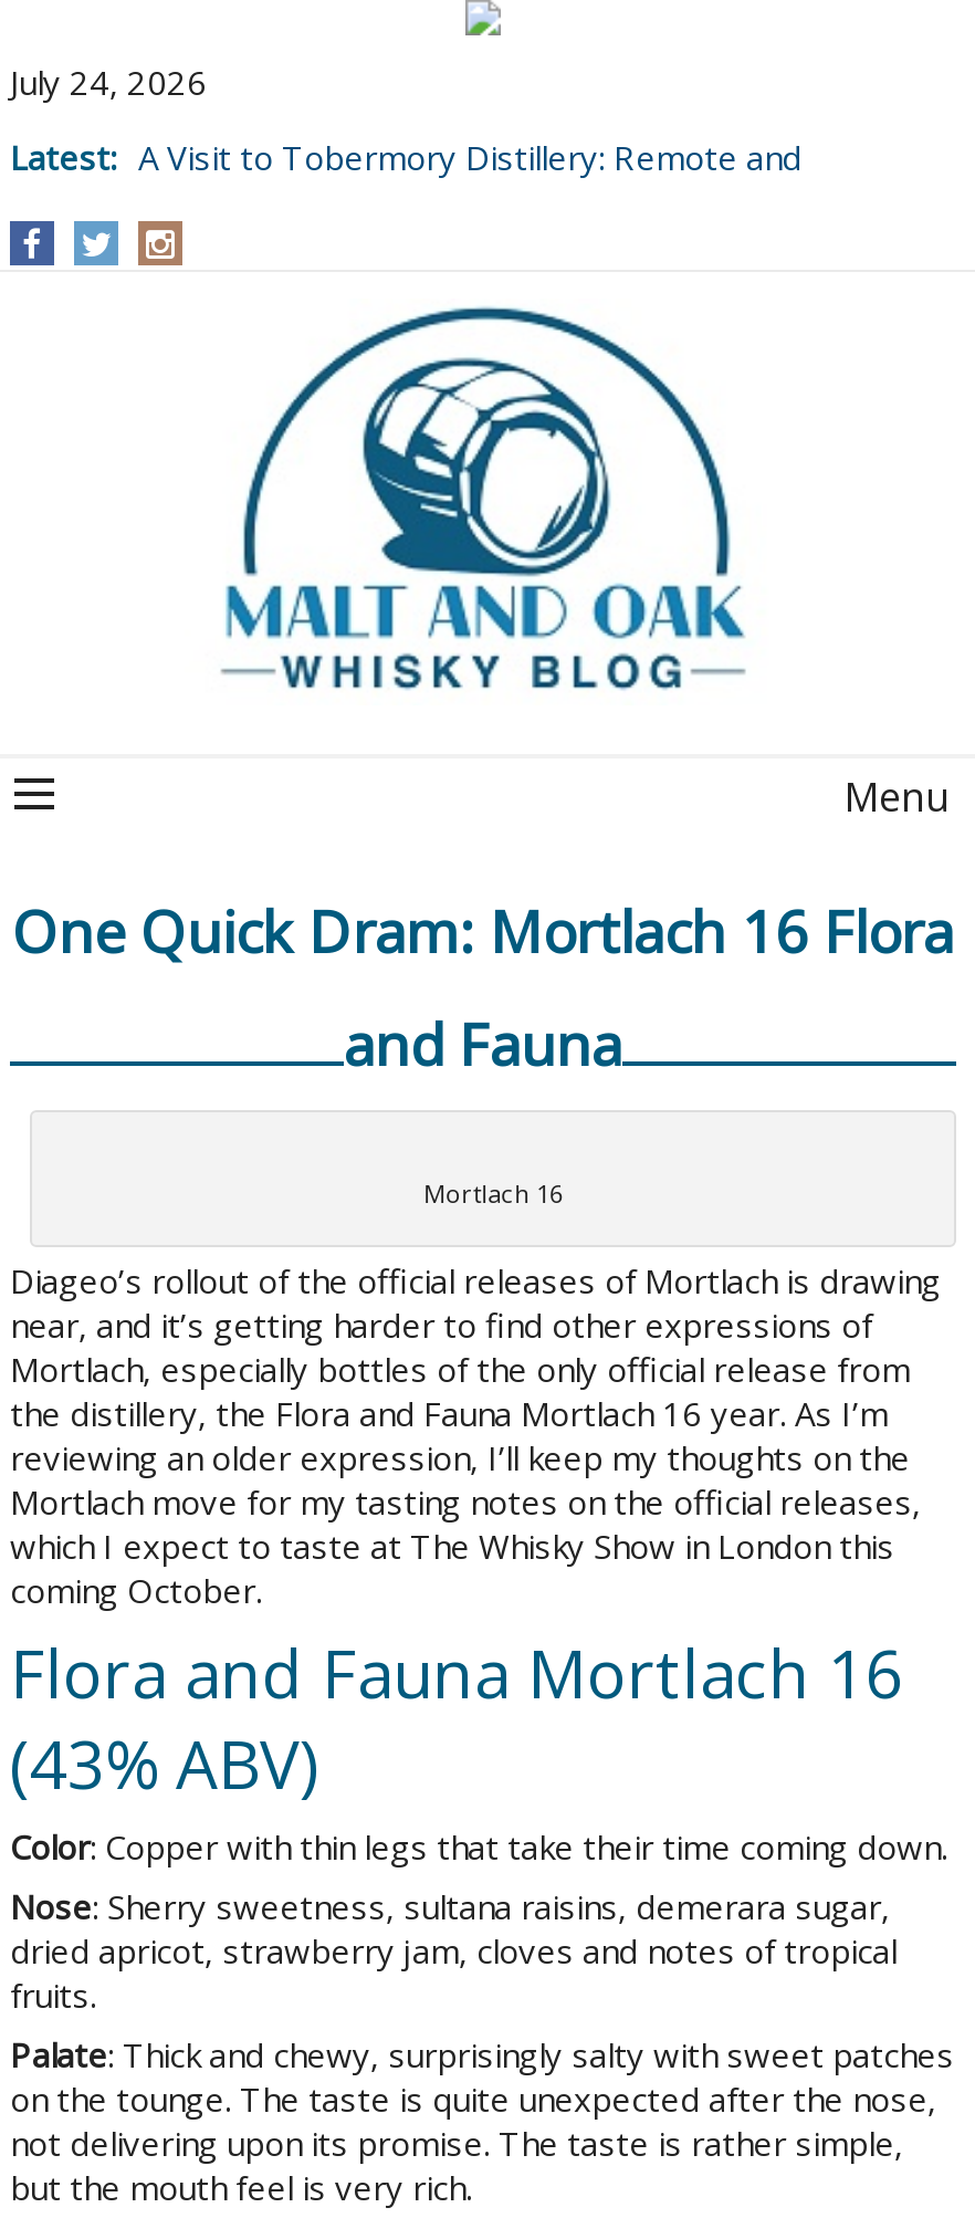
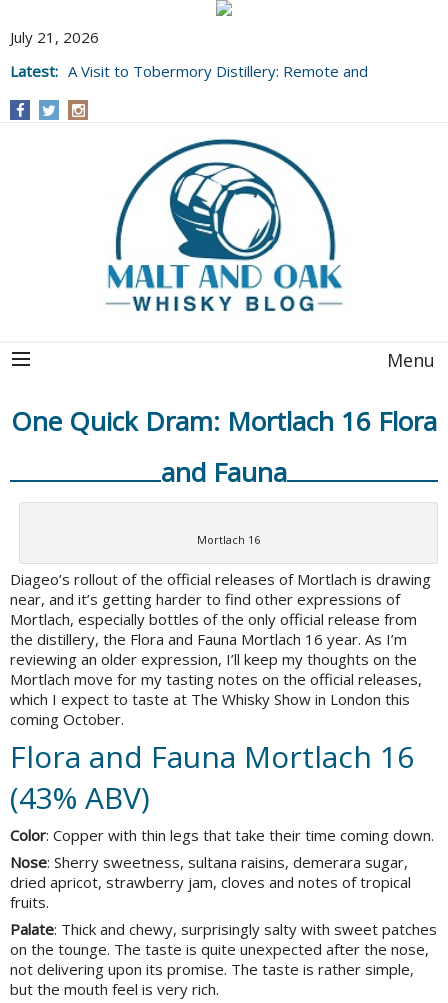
[10,60,207,104] July 24, 2026 -> [10,27,99,47] July 21, 2026

